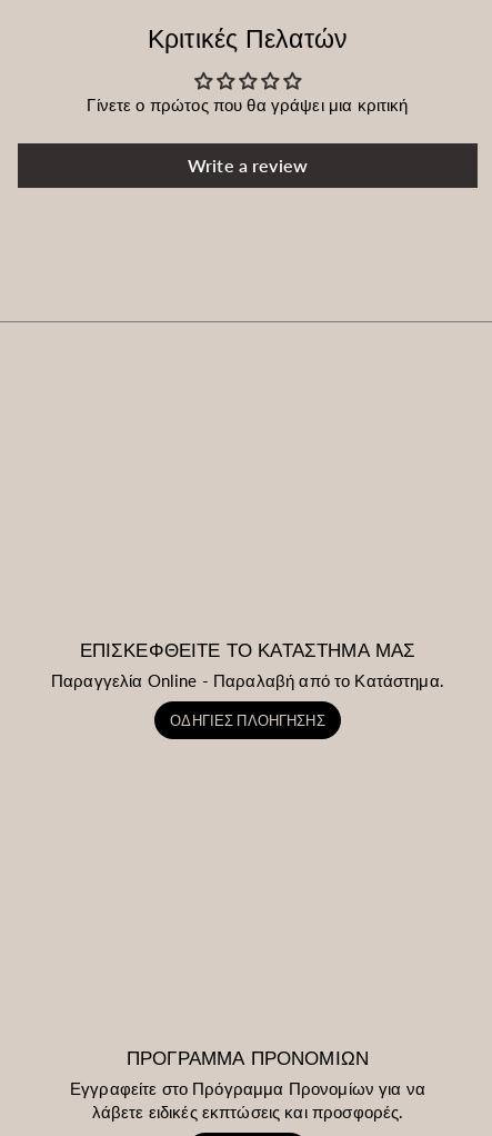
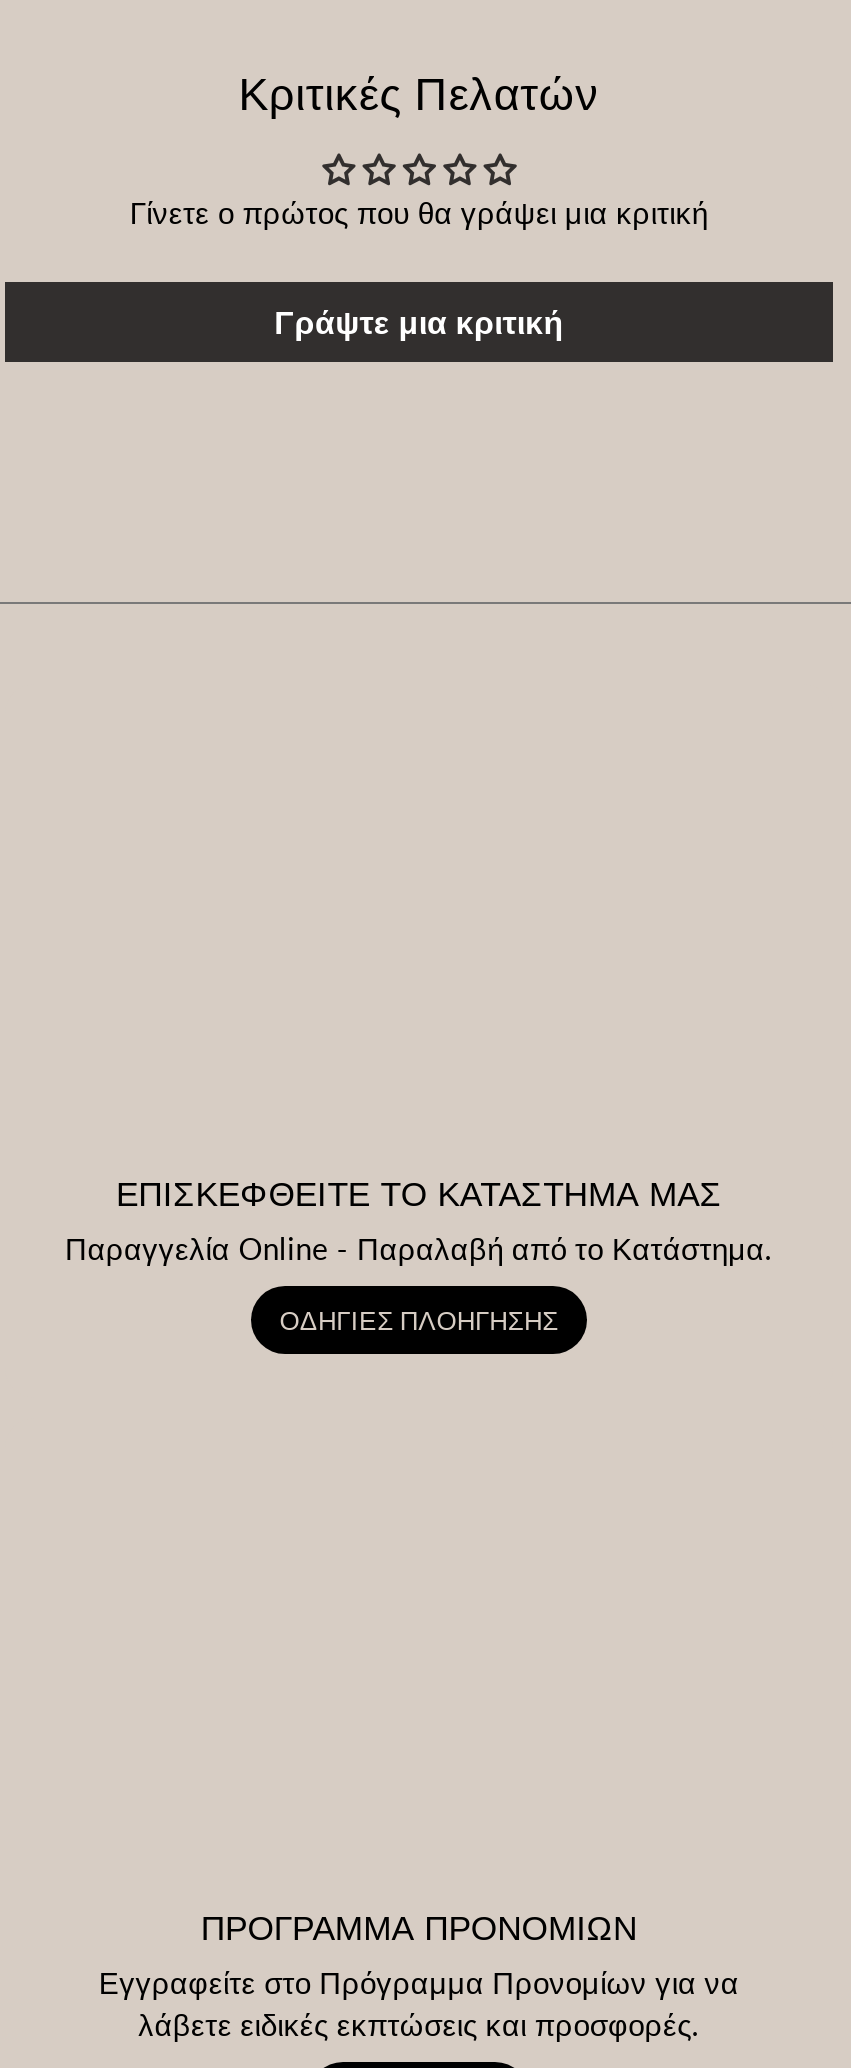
[188,155,308,176] Write a review -> [274,302,564,340] Γράψτε μια κριτική

